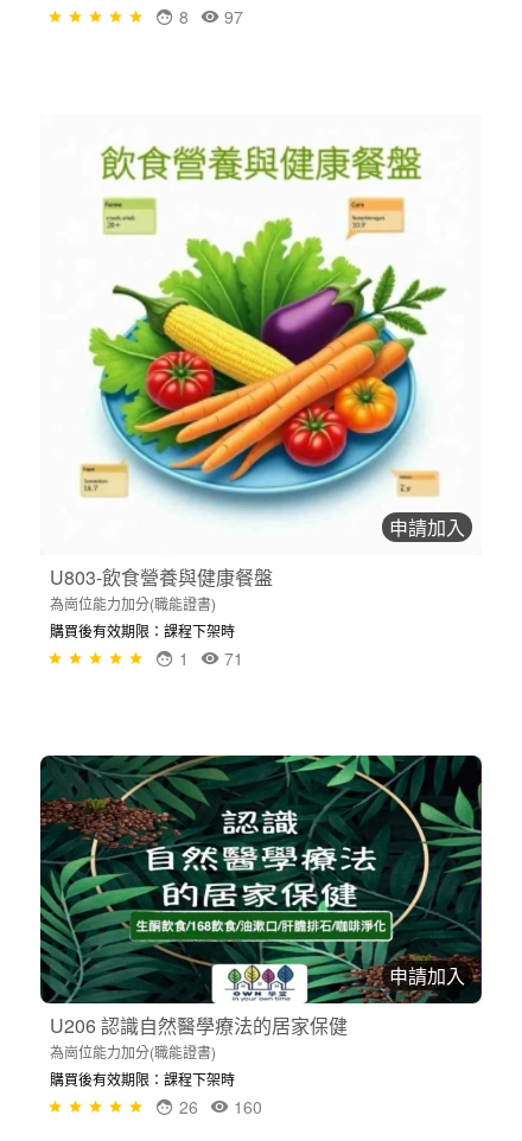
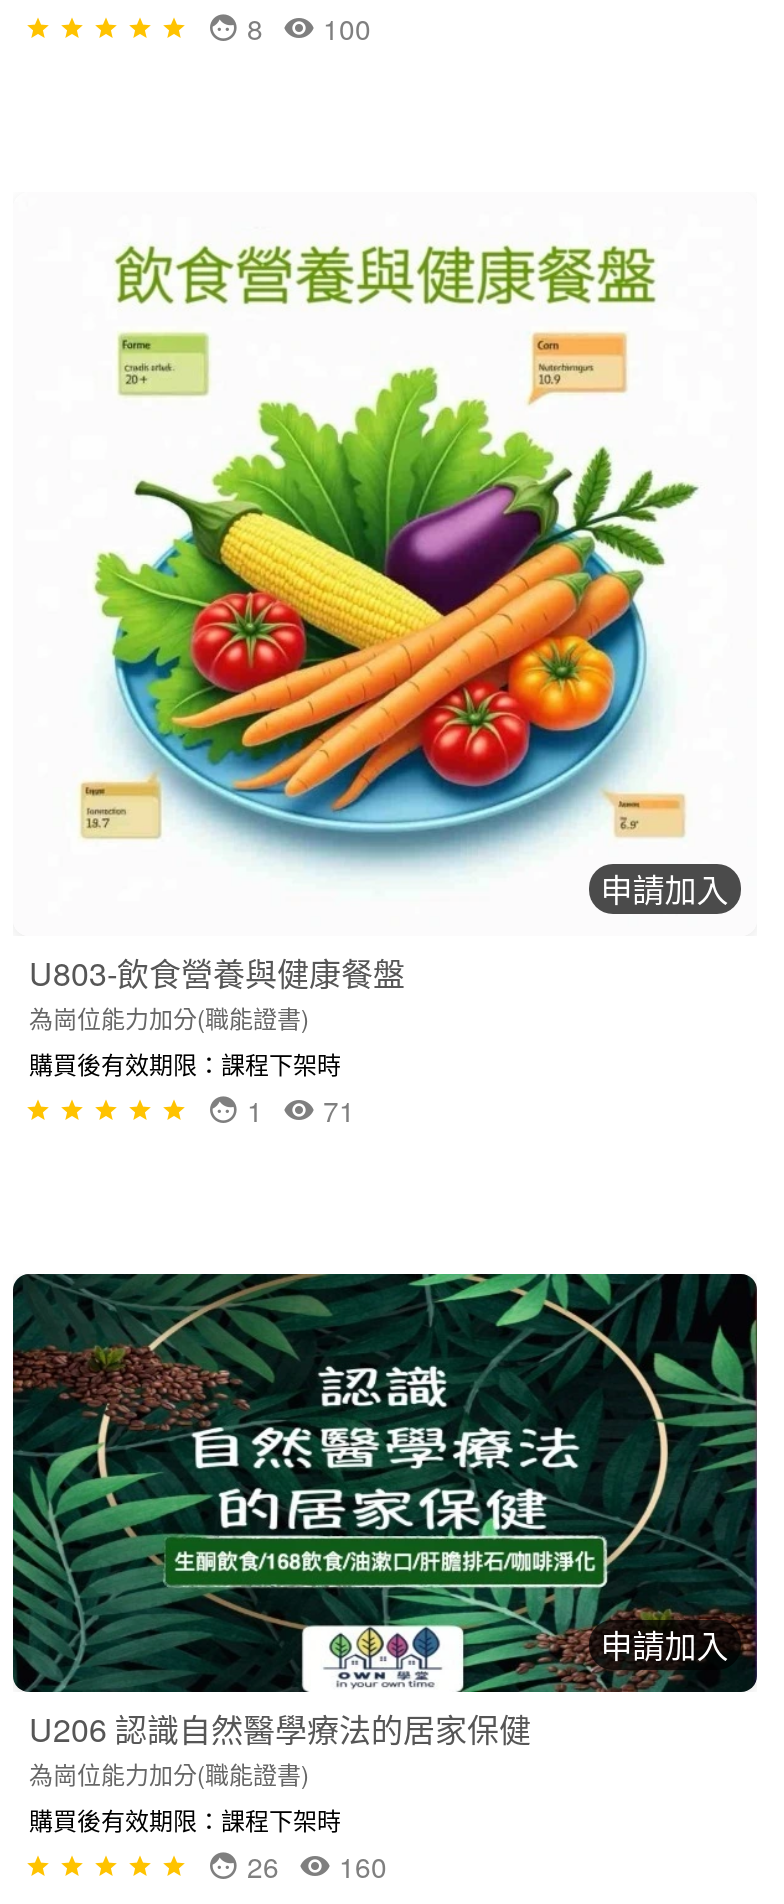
[179,4,243,28] 8 97 -> [247,7,371,47] 8 100

